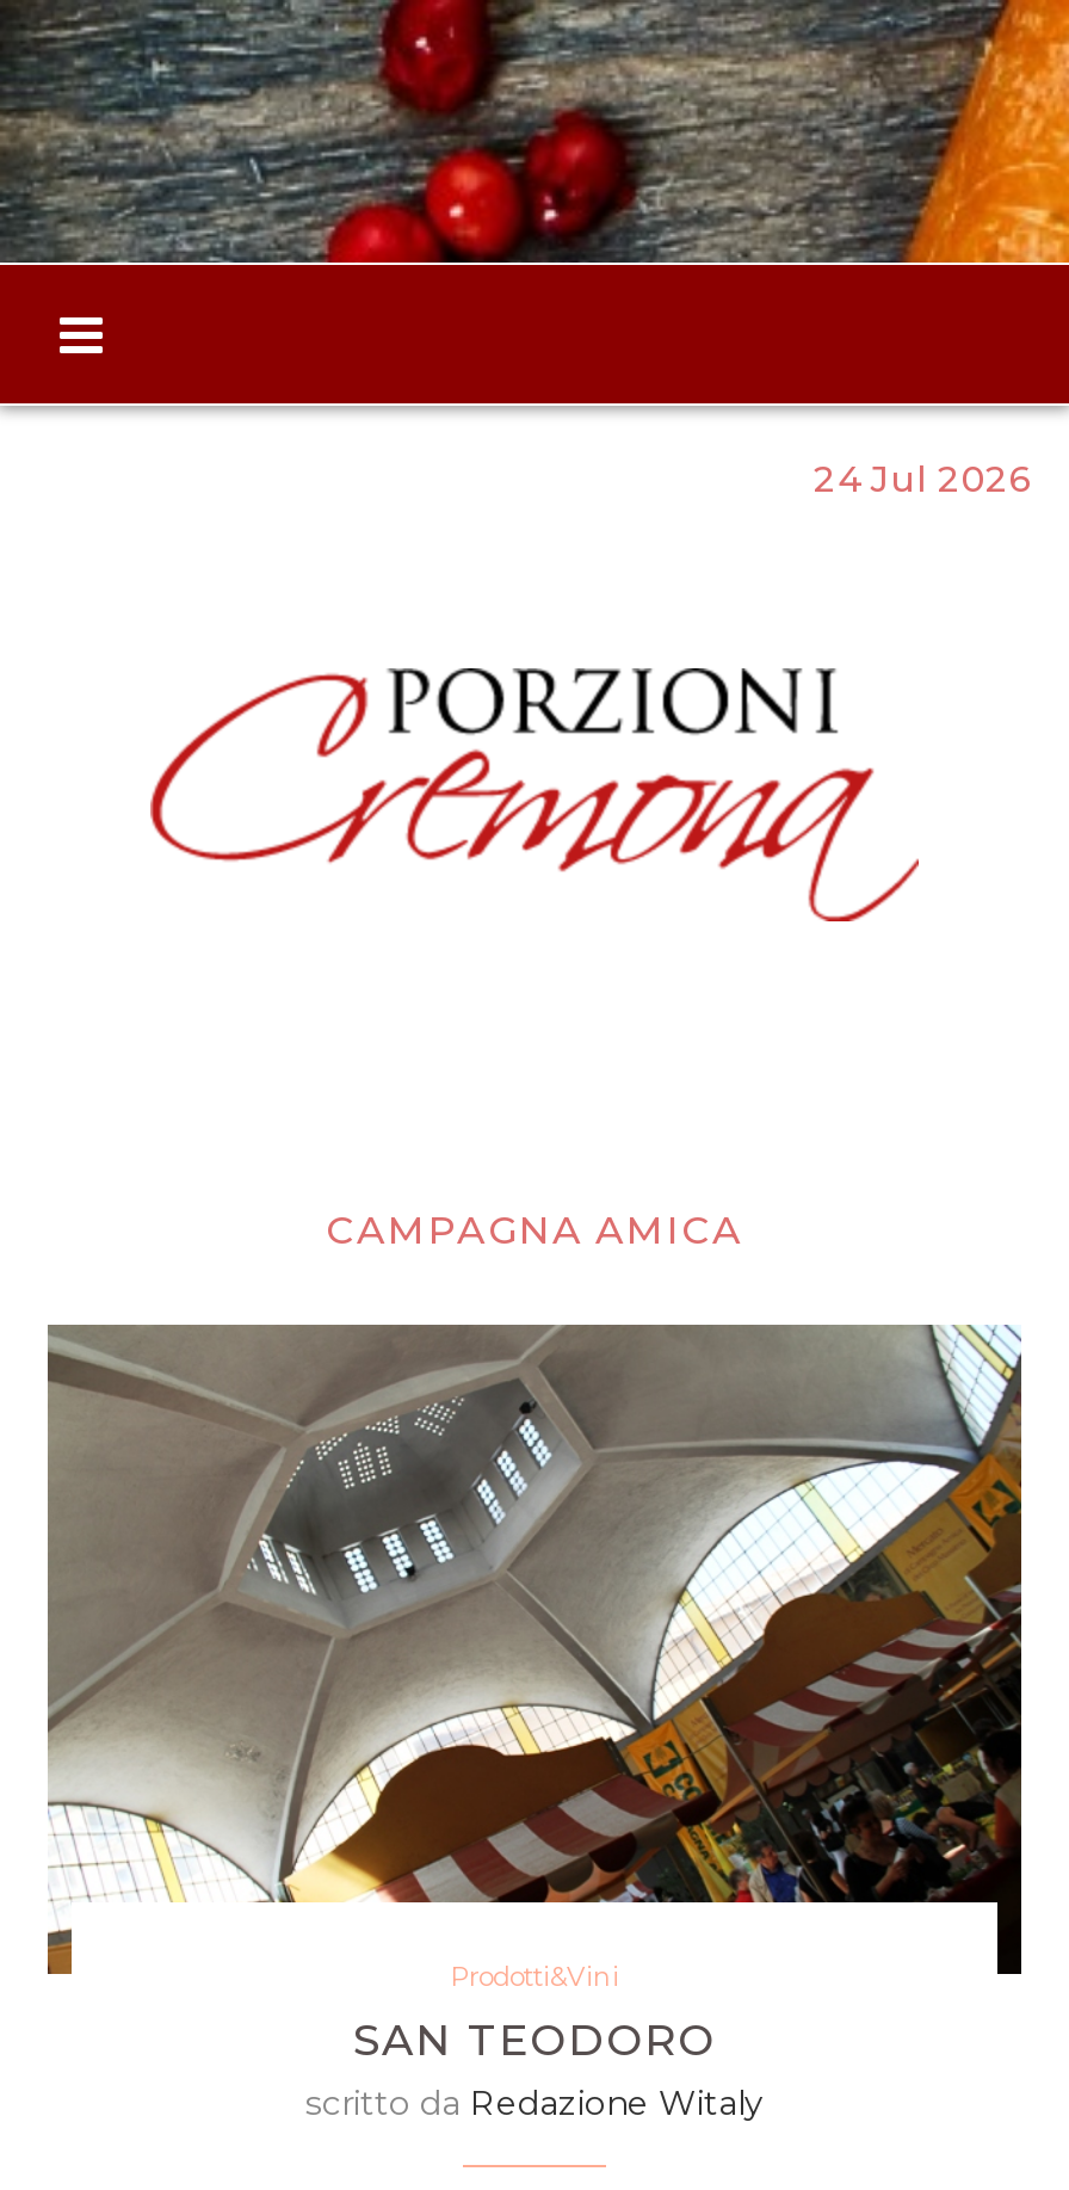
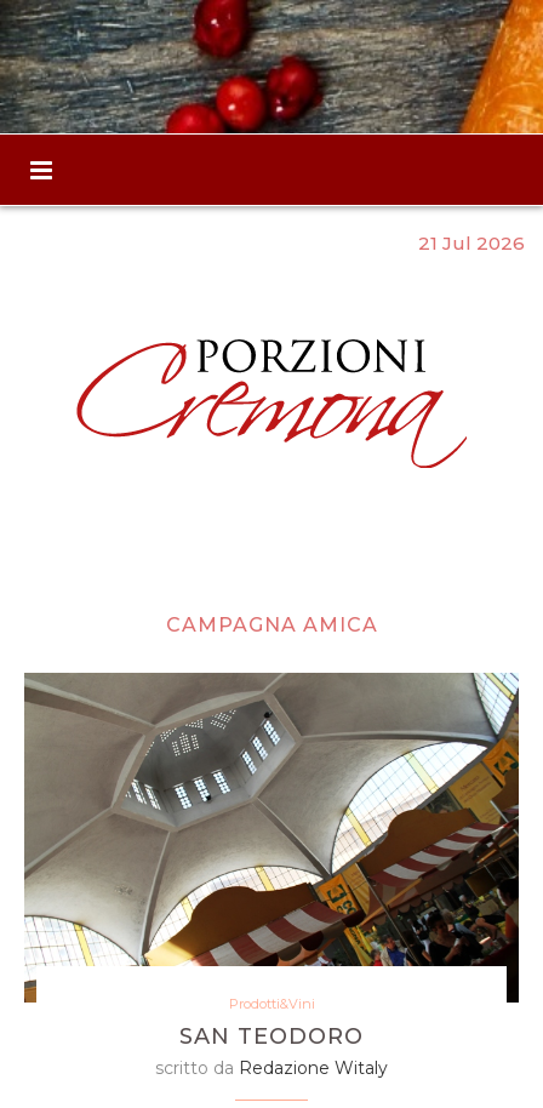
[814,456,1033,501] 24 Jul 2026 -> [418,232,525,255] 21 Jul 2026

